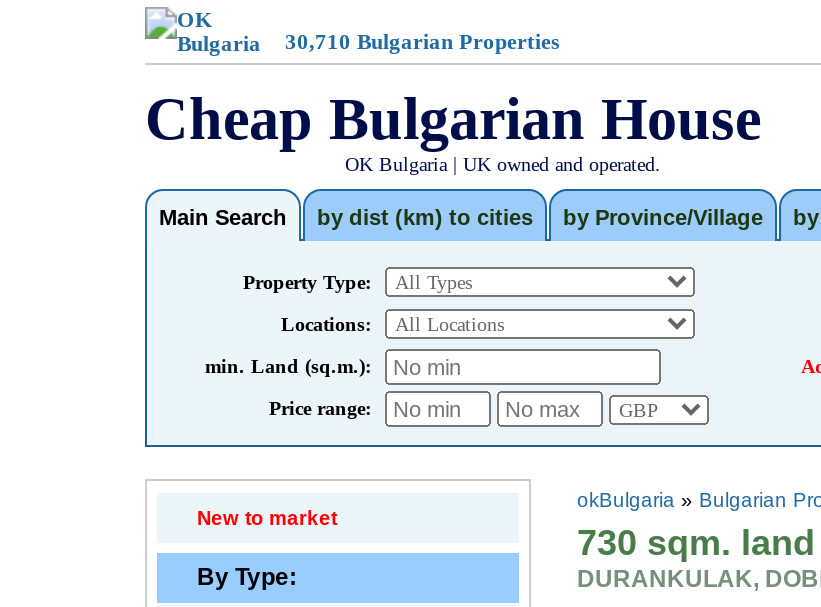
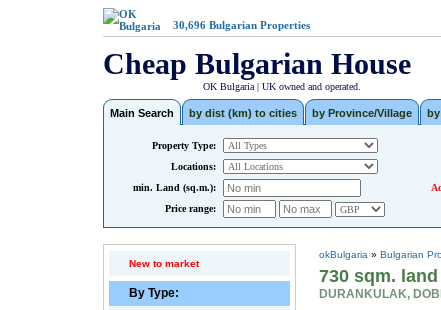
[285,29,559,53] 30,710 Bulgarian Properties -> [173,19,310,31] 30,696 Bulgarian Properties

